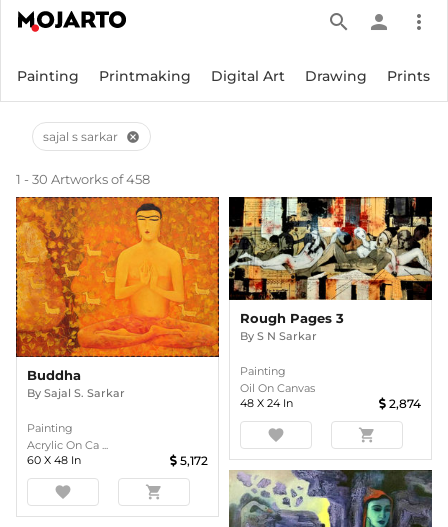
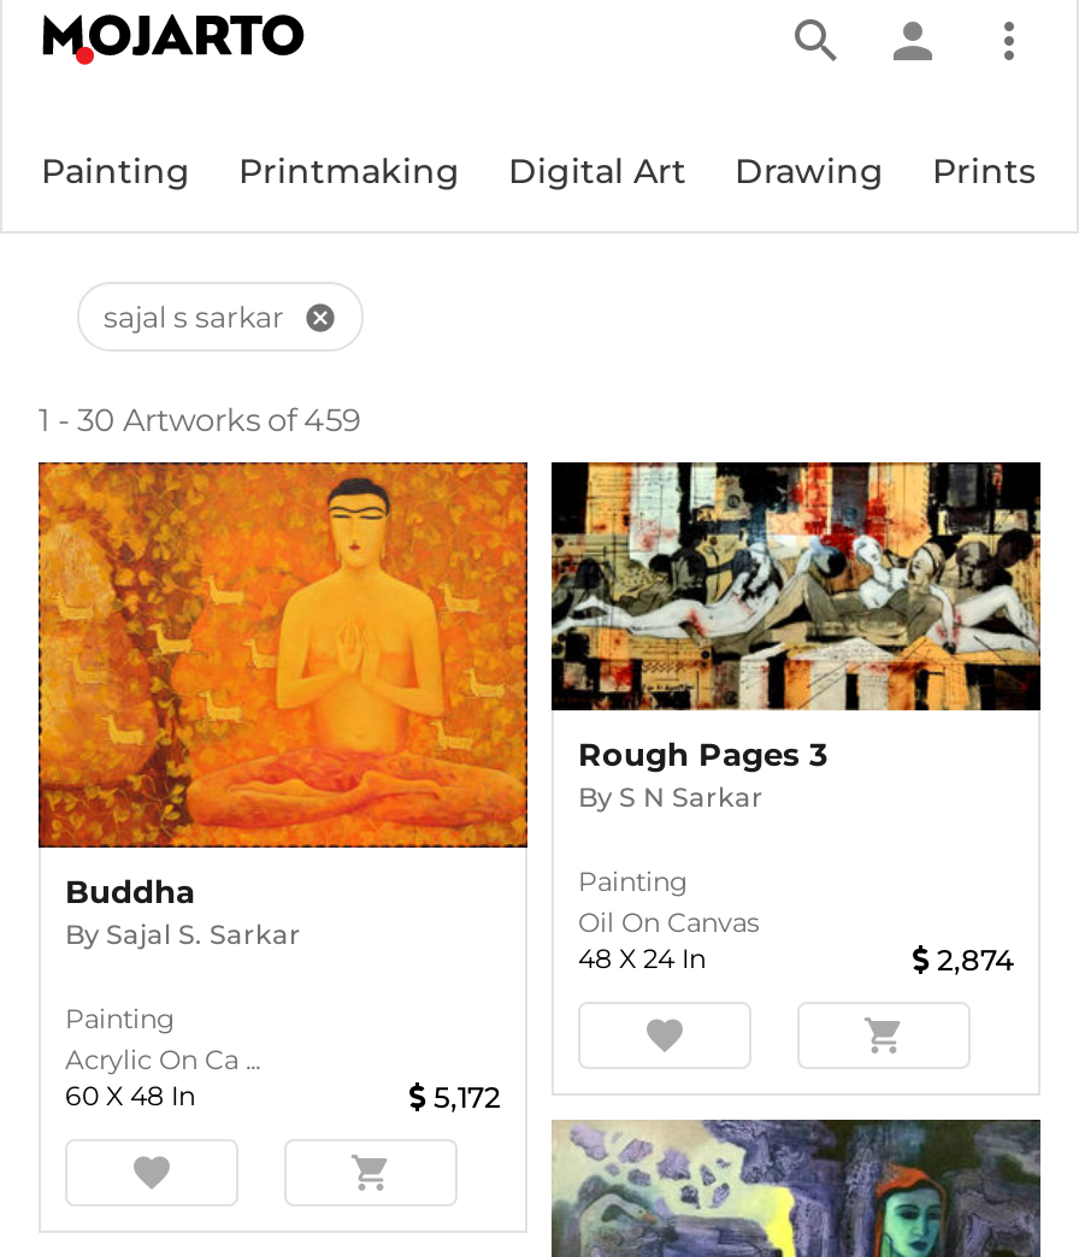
[16,171,150,187] 1 - 30 Artworks of 458 -> [39,400,361,438] 1 - 30 Artworks of 459

